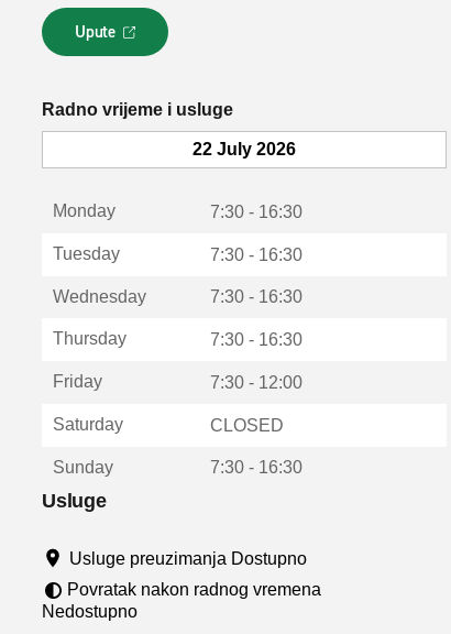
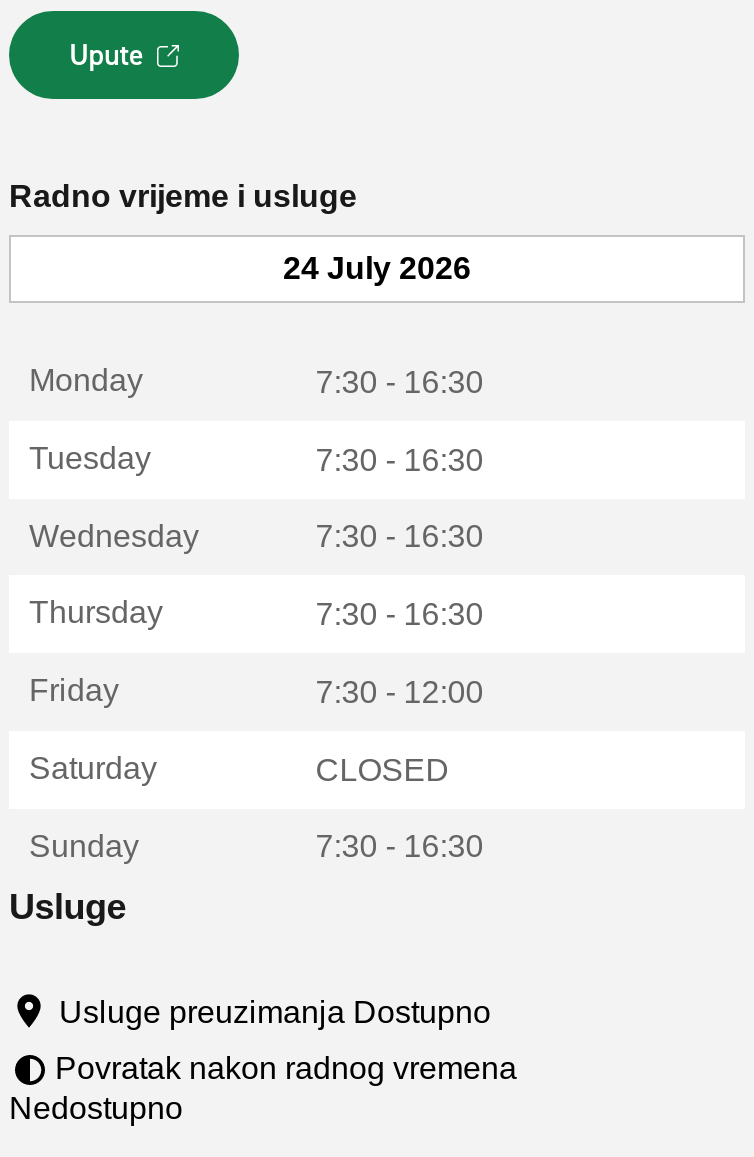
[193,140,296,158] 22 July 2026 -> [283,251,471,285] 24 July 2026

